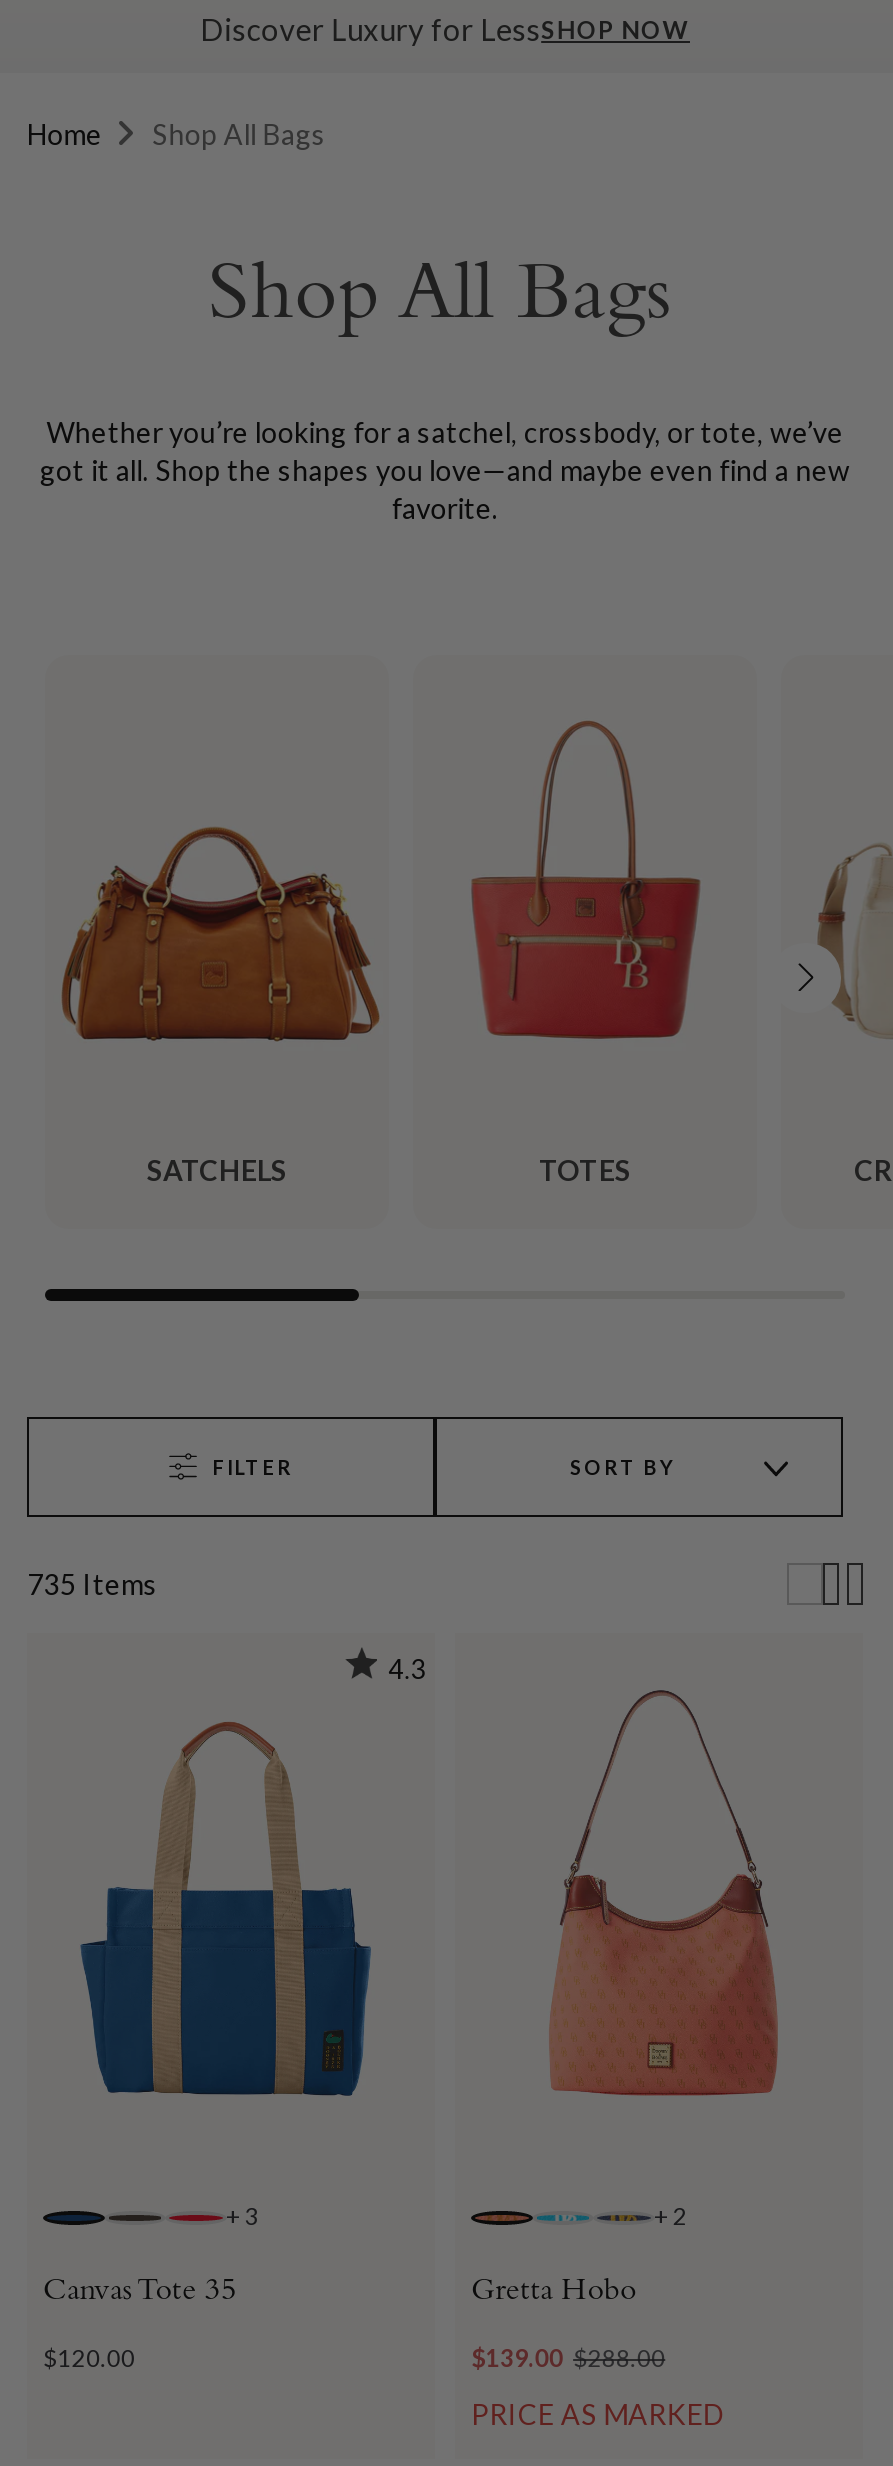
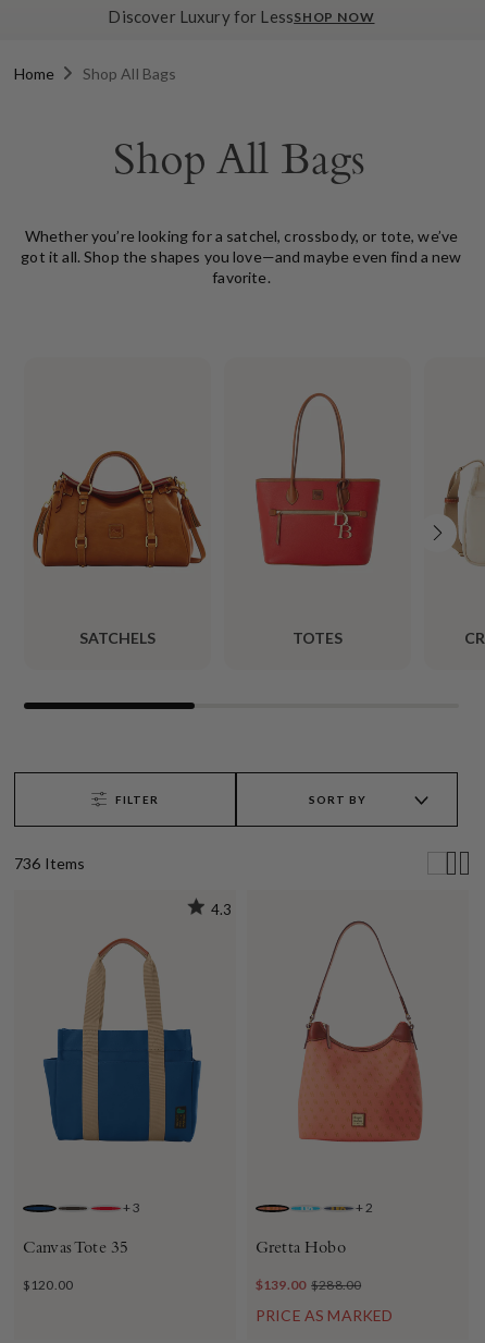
[27,1568,158,1602] 735 Items -> [14,854,85,873] 736 Items

